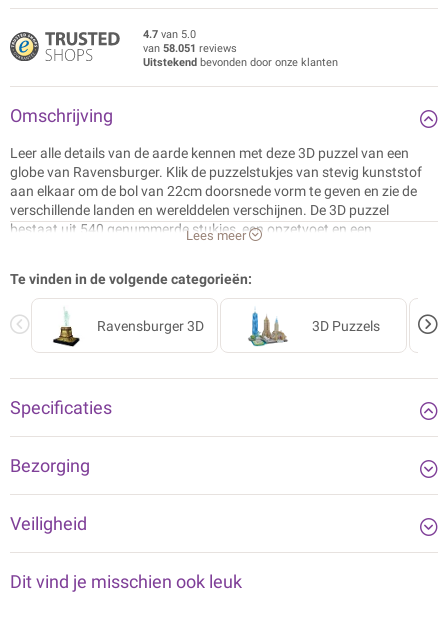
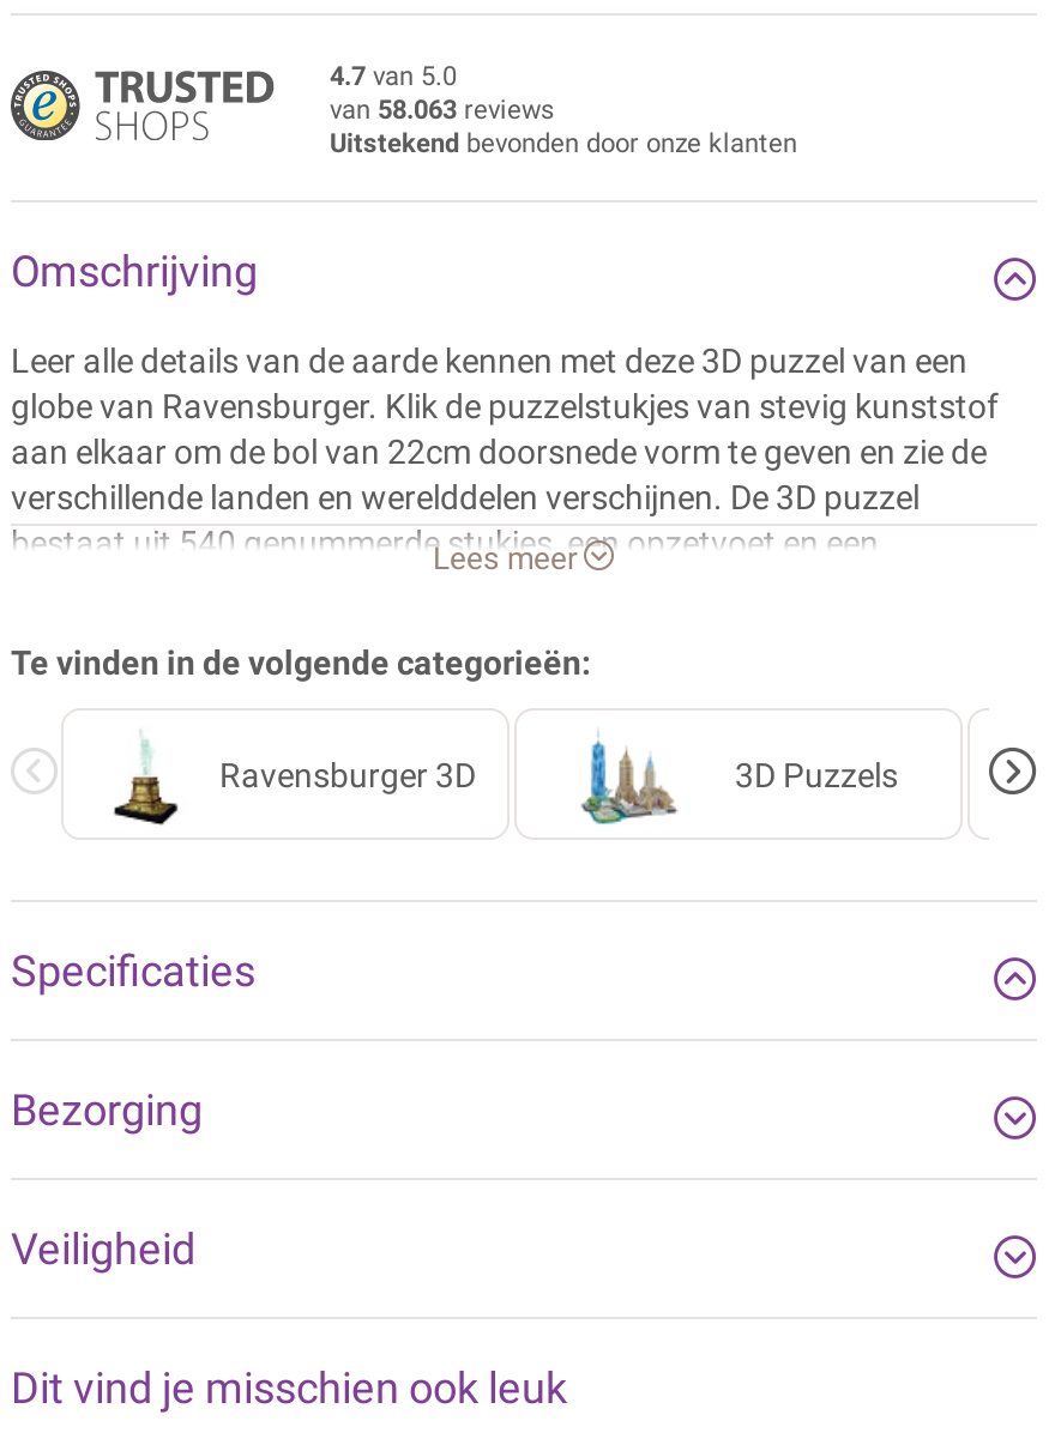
[143,42,237,55] van 58.051 reviews -> [330,95,555,126] van 58.063 reviews

